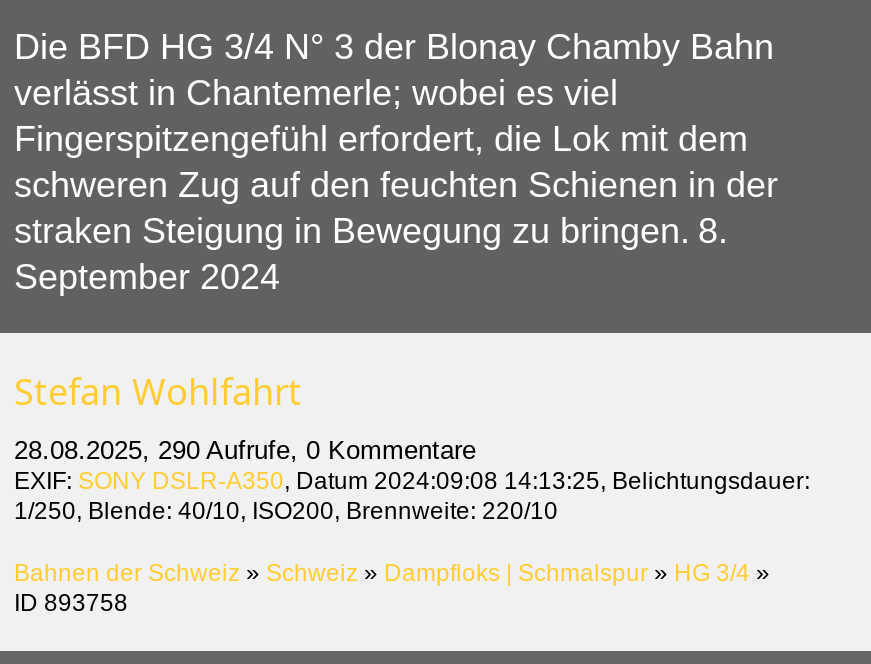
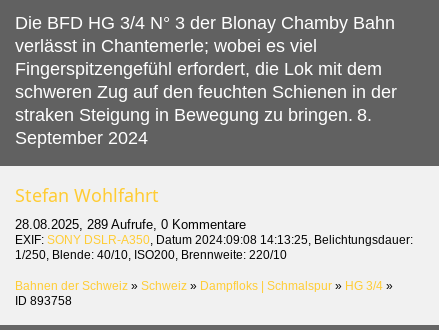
[14,434,476,464] 28.08.2025, 290 Aufrufe, 0 Kommentare -> [15,216,246,231] 28.08.2025, 289 Aufrufe, 0 Kommentare

